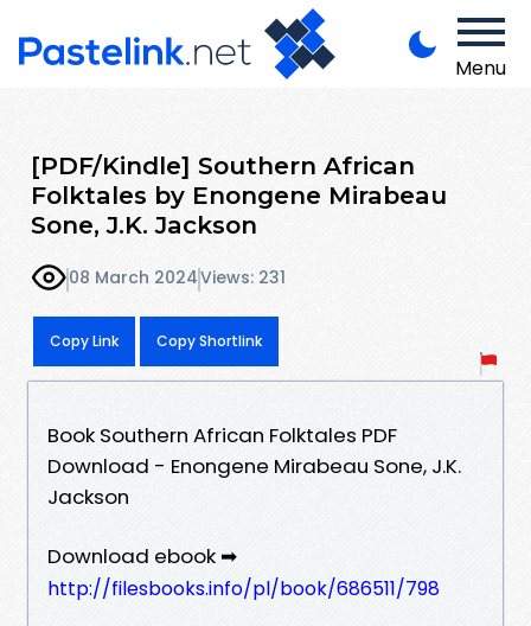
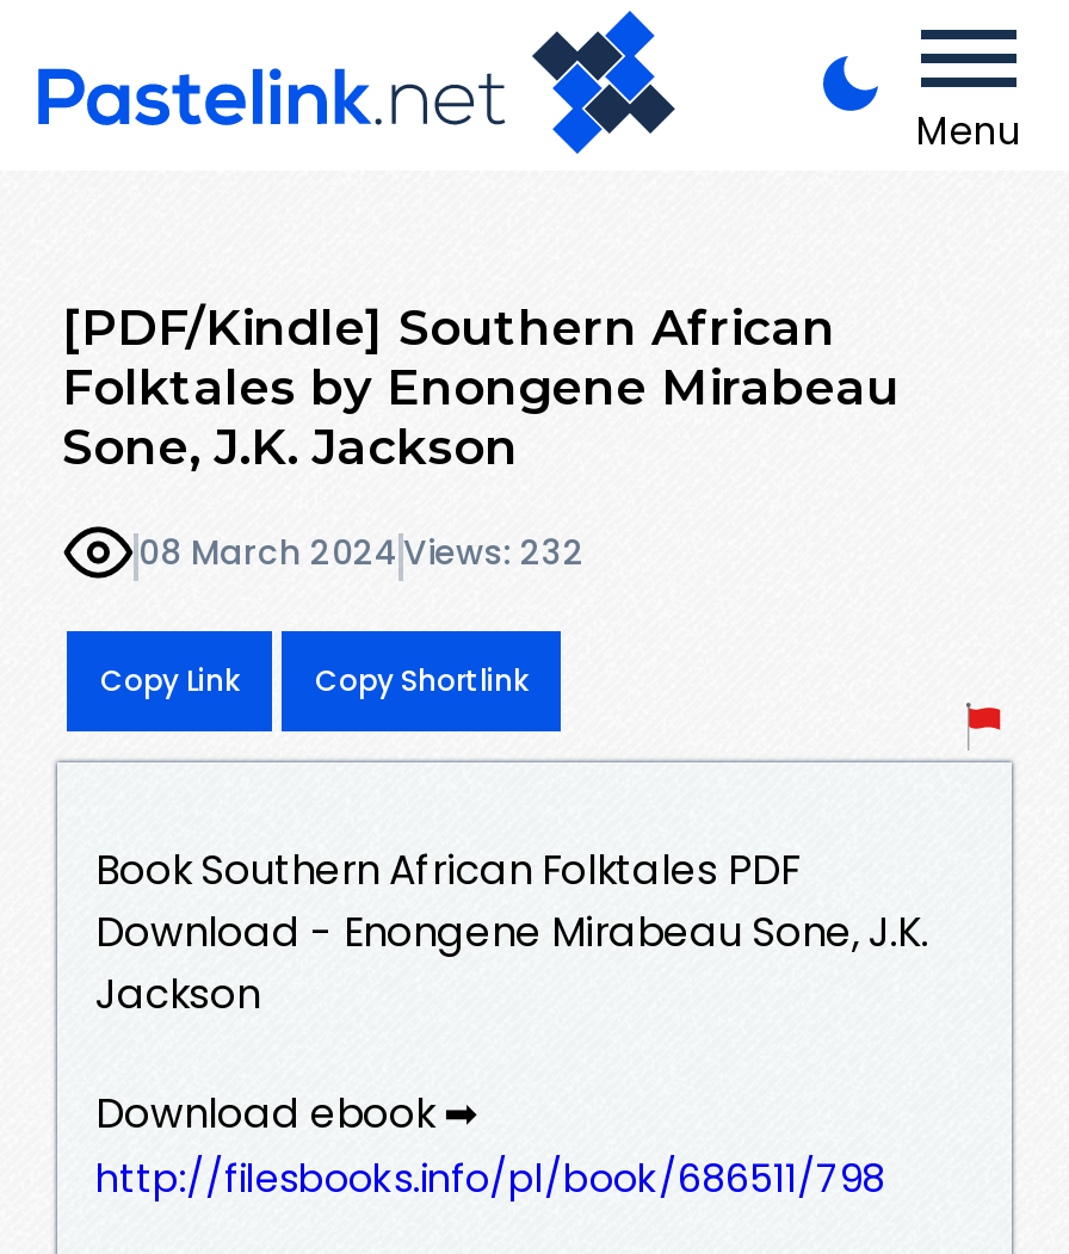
[69,266,286,290] 08 March 2024 Views: 231 -> [138,530,585,577] 08 March 2024 Views: 232

